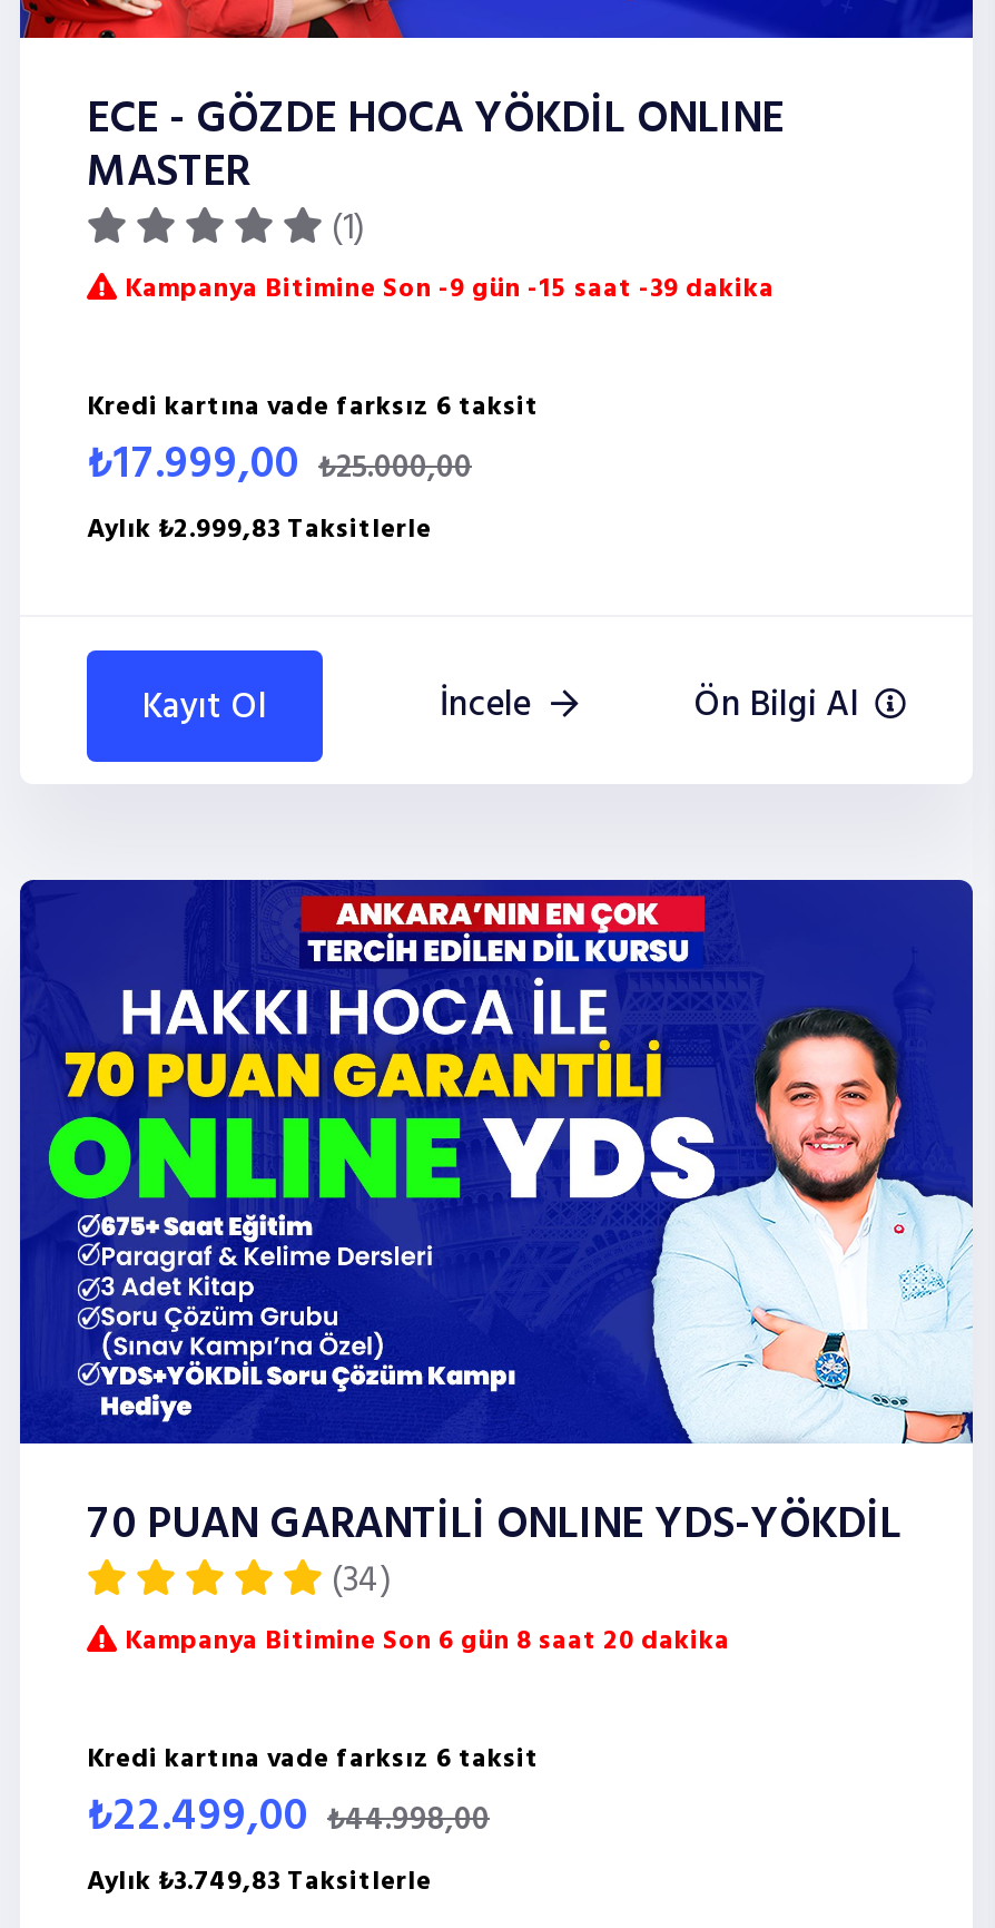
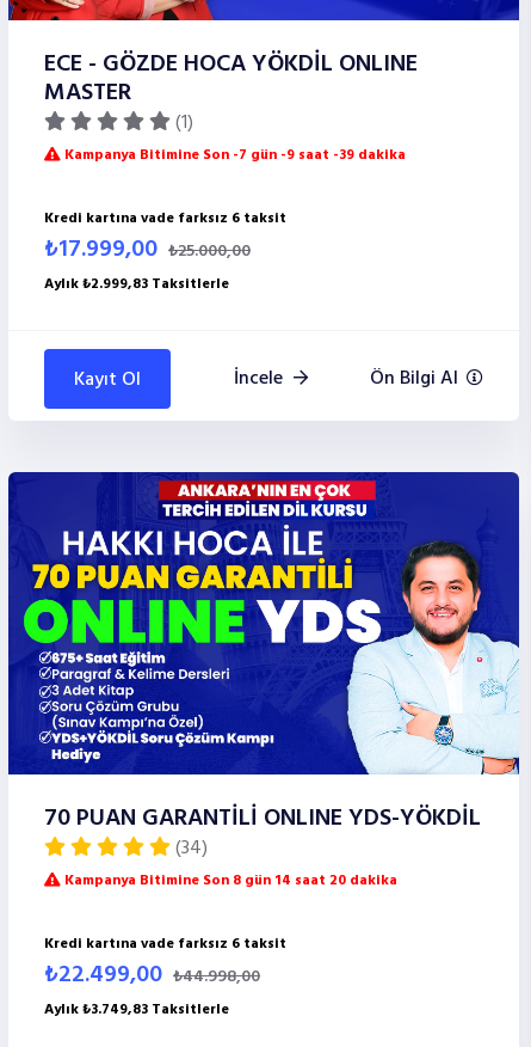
[118,268,775,313] Kampanya Bitimine Son -9 gün -15 saat -39 dakika -> [61,144,406,168] Kampanya Bitimine Son -7 gün -9 saat -39 dakika
[118,1620,730,1665] Kampanya Bitimine Son 6 gün 8 saat 20 dakika -> [61,869,397,893] Kampanya Bitimine Son 8 gün 14 saat 20 dakika

